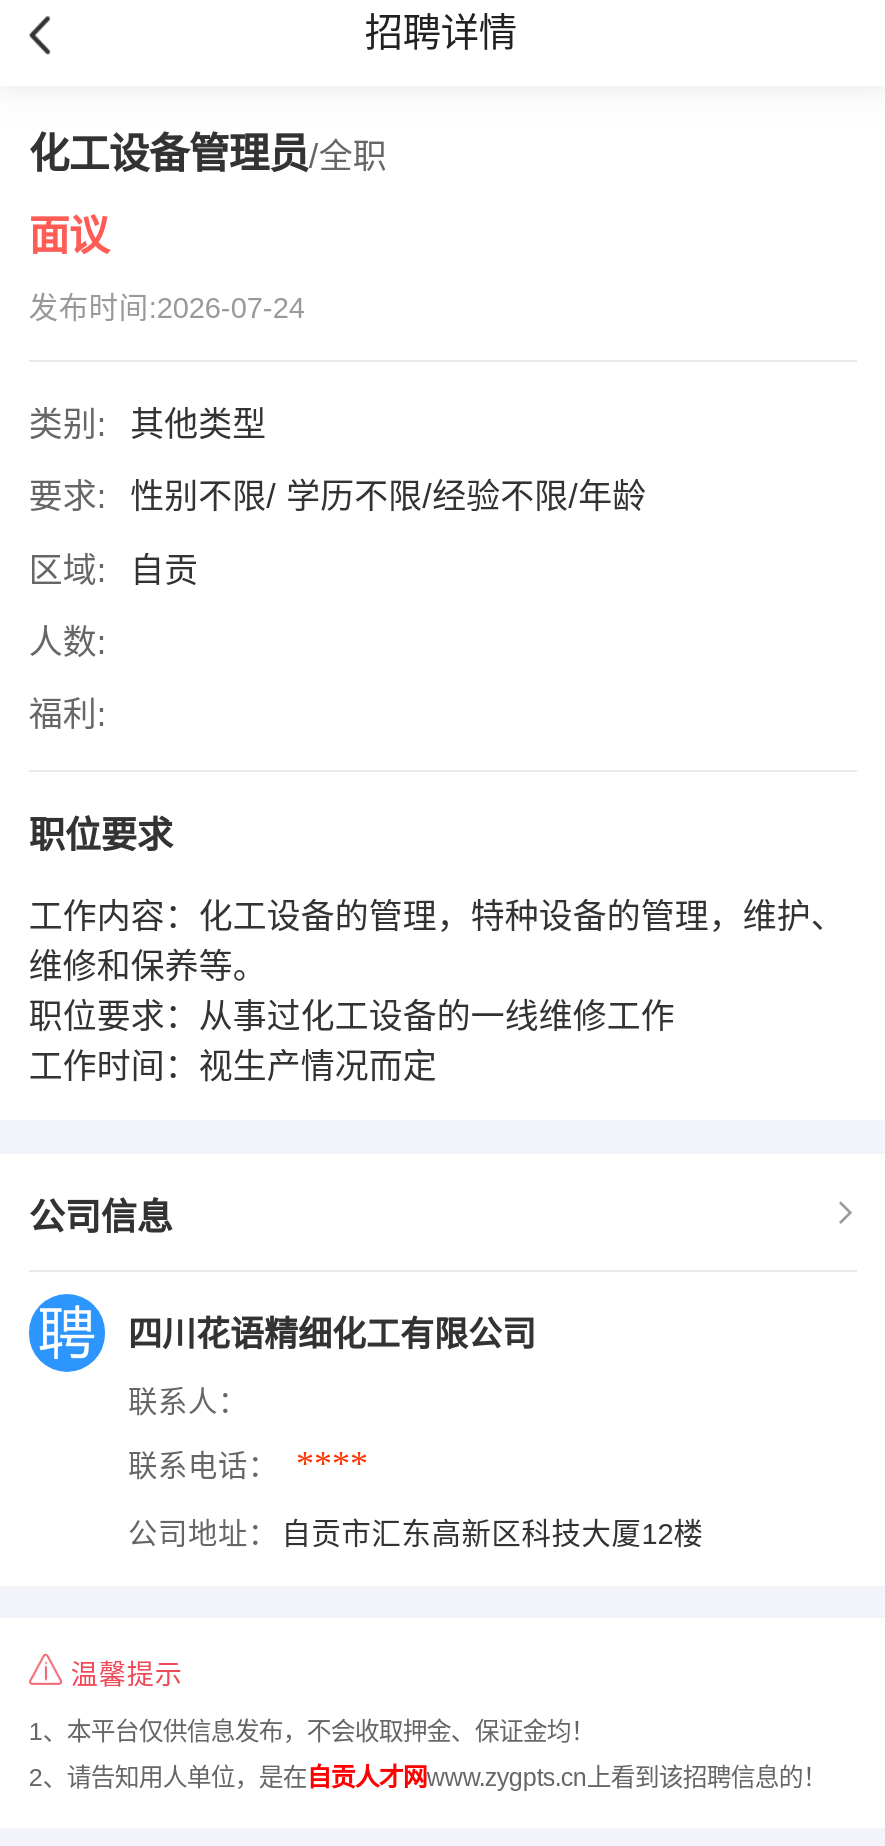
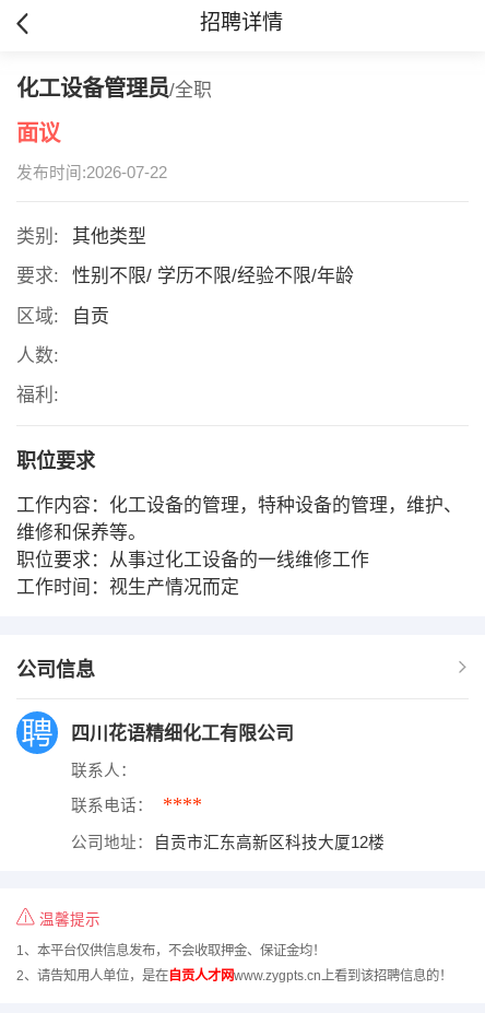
[29,292,305,324] 发布时间:2026-07-24 -> [16,164,167,182] 发布时间:2026-07-22

